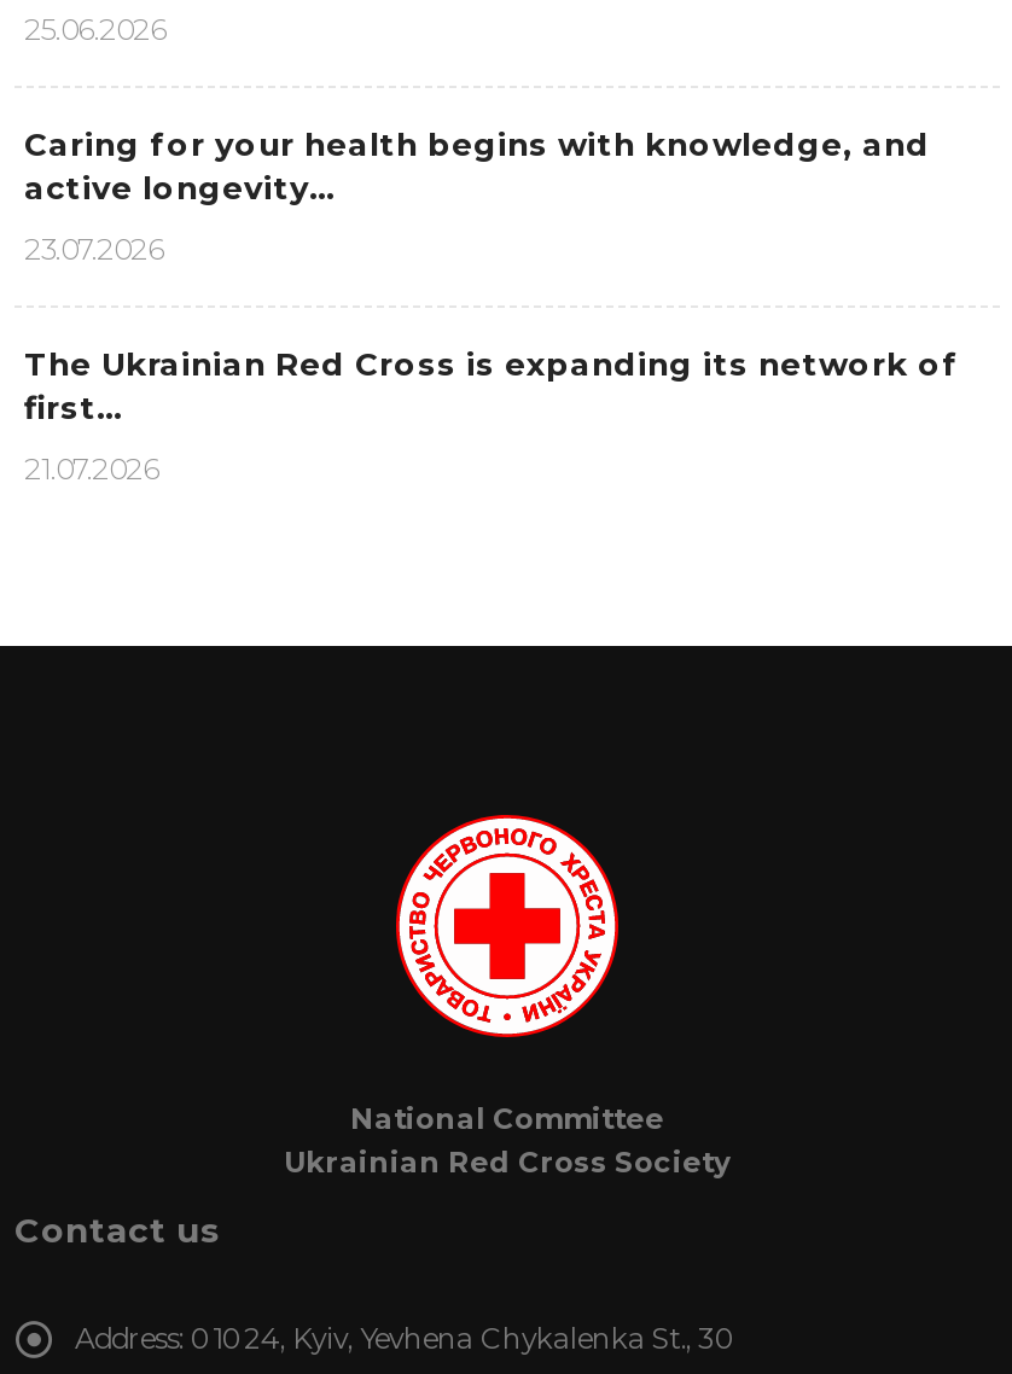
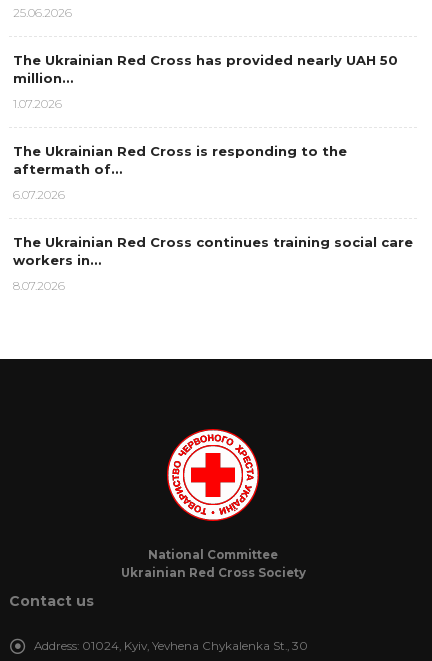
[24,125,959,488] Caring for your health begins with knowledge, and | active longevity… | 23.07.2026 | The Ukrainian Red Cross is expanding its network of | first… | 21.07.2026 -> [13,52,413,293] The Ukrainian Red Cross has provided nearly UAH 50 | million… | 1.07.2026 | The Ukrainian Red Cross is responding to the | aftermath of… | 6.07.2026 | The Ukrainian Red Cross continues training social care | workers in… | 8.07.2026

